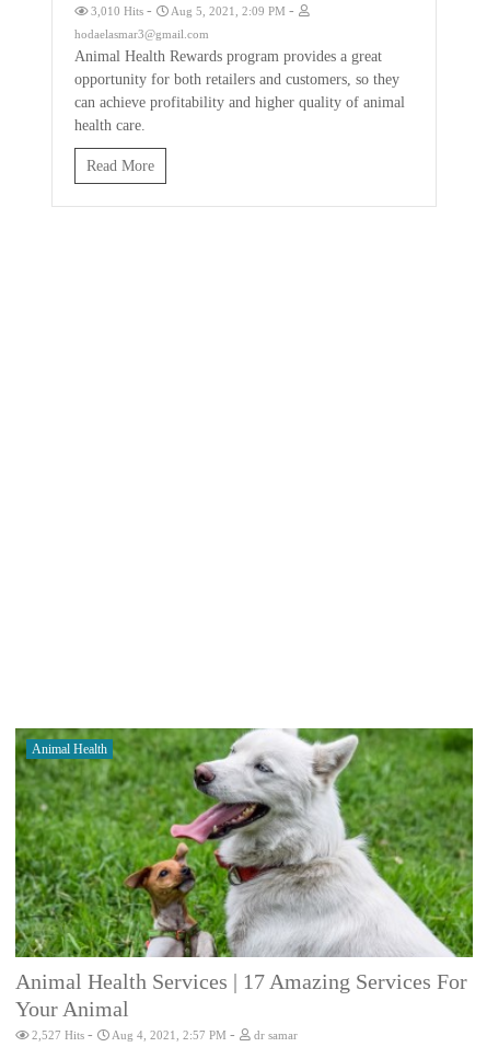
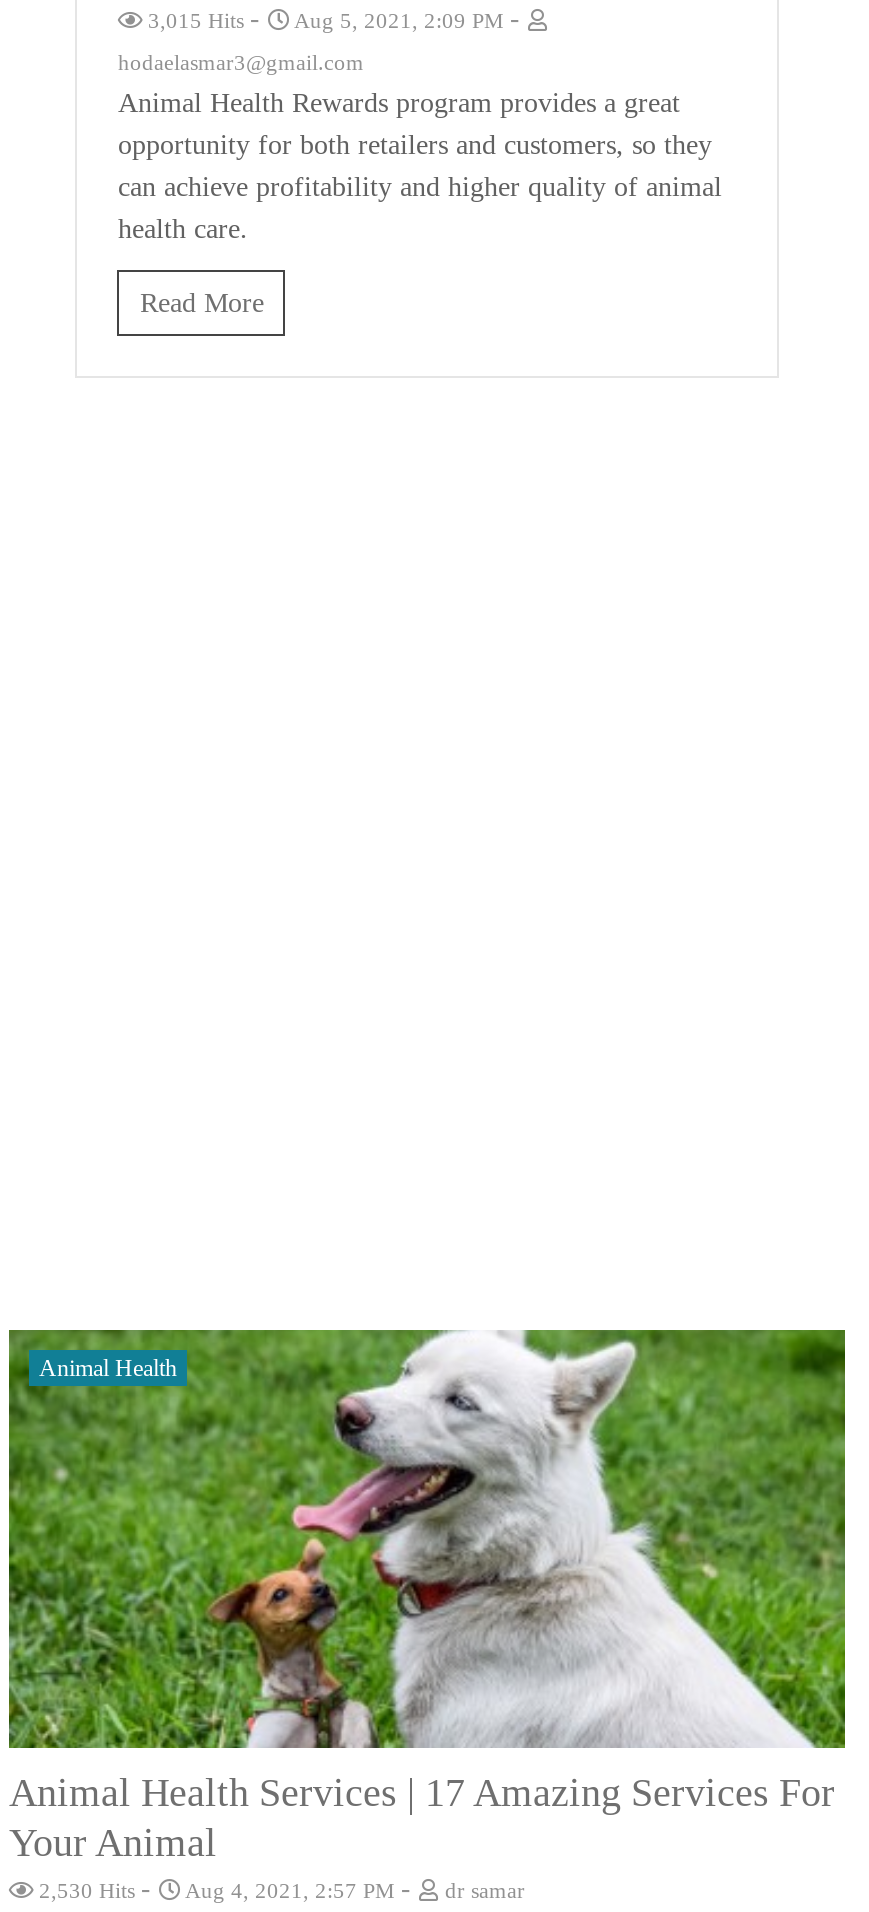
[88,2,299,19] 3,010 Hits - Aug 5, 2021, 2:09 PM - -> [142,4,528,34] 3,015 Hits - Aug 5, 2021, 2:09 PM -
[28,1026,298,1043] 2,527 Hits - Aug 4, 2021, 2:57 PM - dr samar -> [33,1874,525,1904] 2,530 Hits - Aug 4, 2021, 2:57 PM - dr samar

